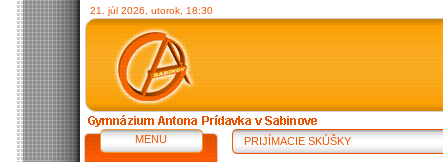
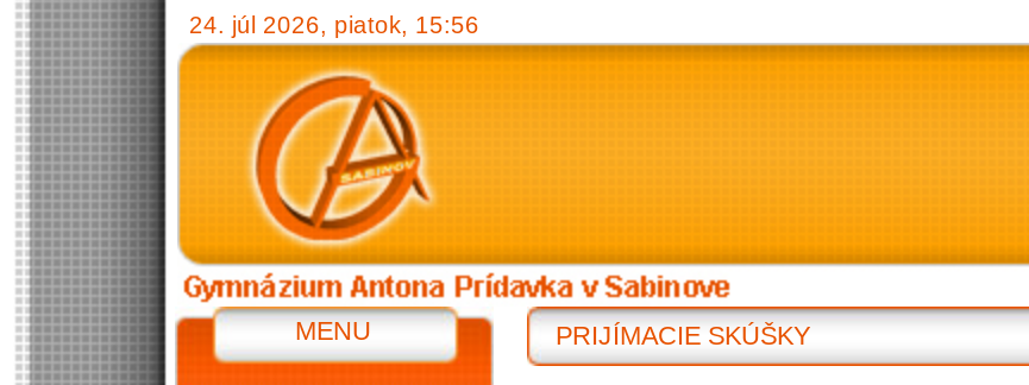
[90,5,213,16] 21. júl 2026, utorok, 18:30 -> [189,12,479,38] 24. júl 2026, piatok, 15:56

